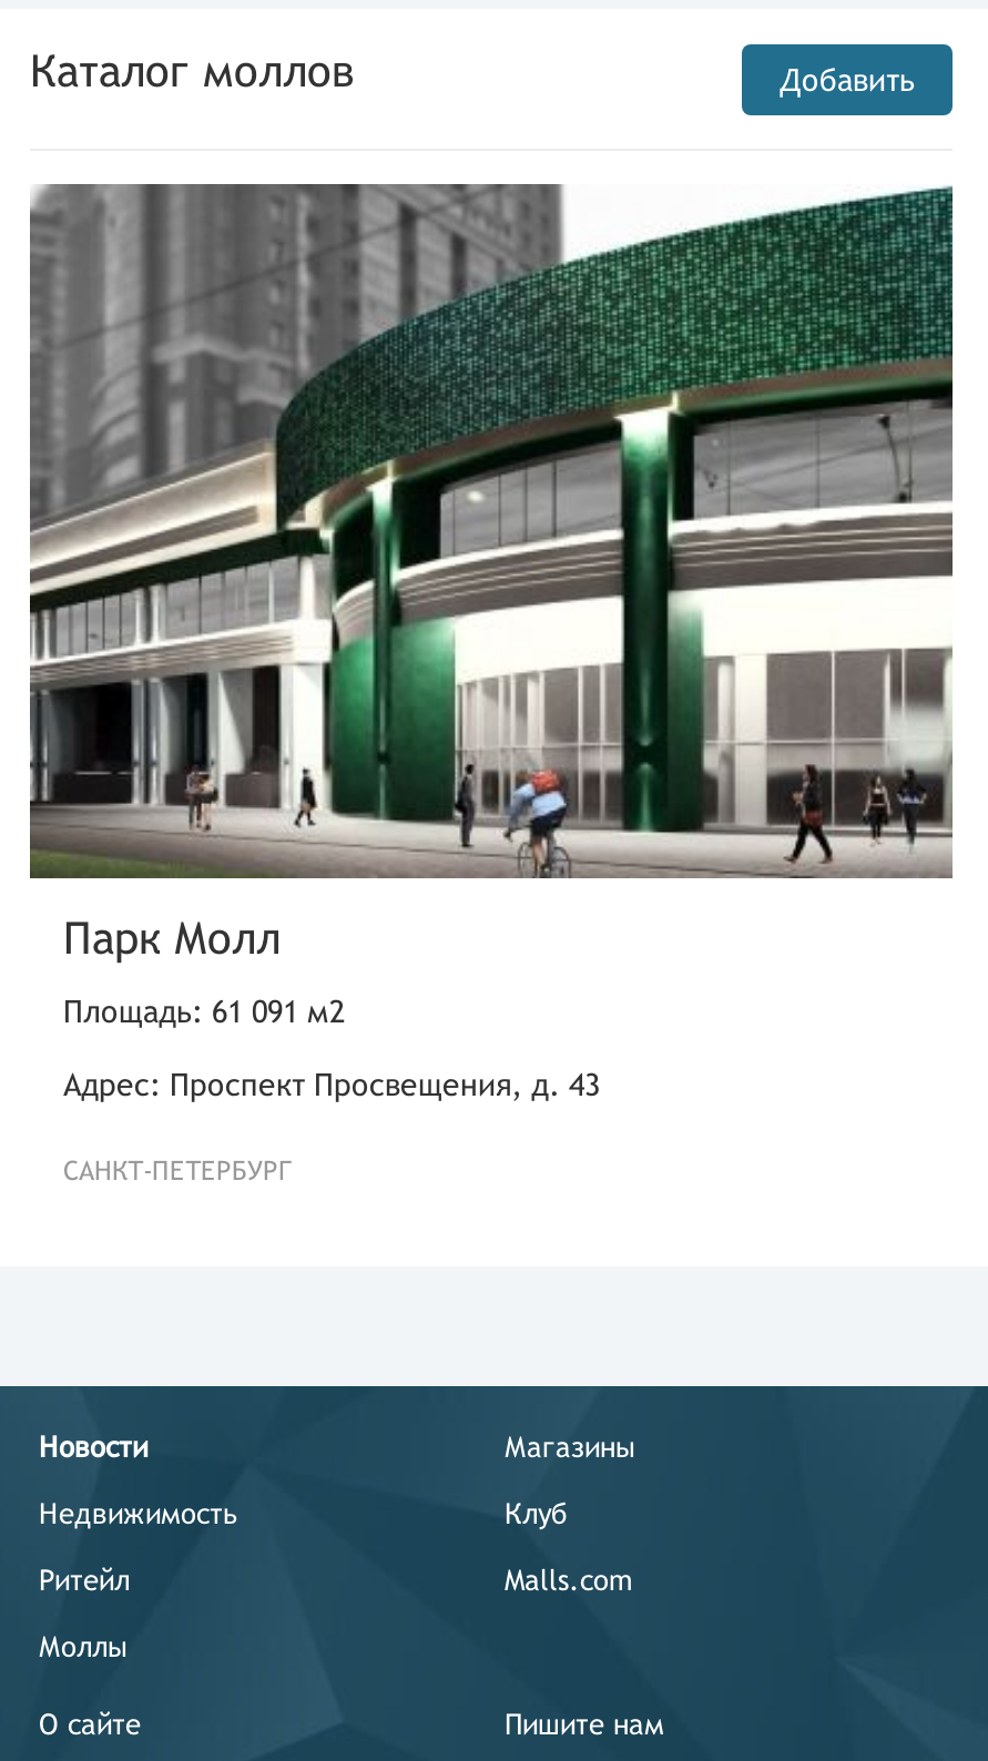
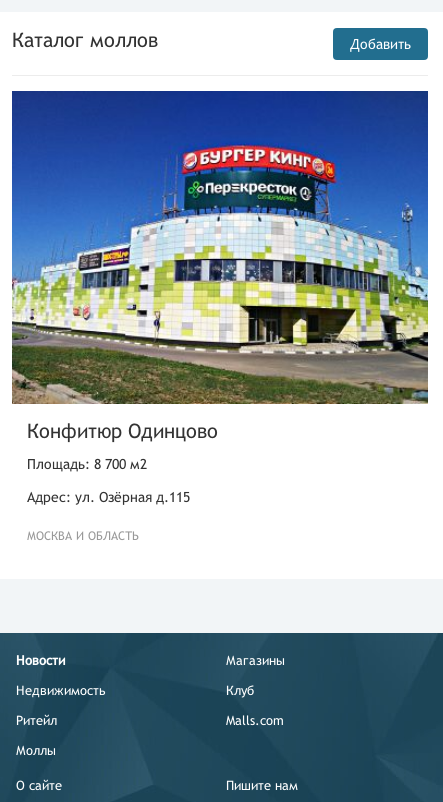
[28,182,955,961] [image] | Парк Молл -> [11,90,429,441] [image] | Конфитюр Одинцово
[63,993,345,1028] Площадь: 61 091 м2 -> [27,455,147,471] Площадь: 8 700 м2
[63,1066,600,1101] Адрес: Проспект Просвещения, д. 43 -> [27,488,190,504] Адрес: ул. Озёрная д.115
[63,1154,292,1185] САНКТ-ПЕТЕРБУРГ -> [27,528,139,542] МОСКВА И ОБЛАСТЬ

